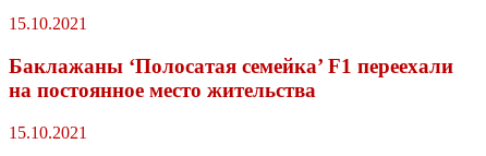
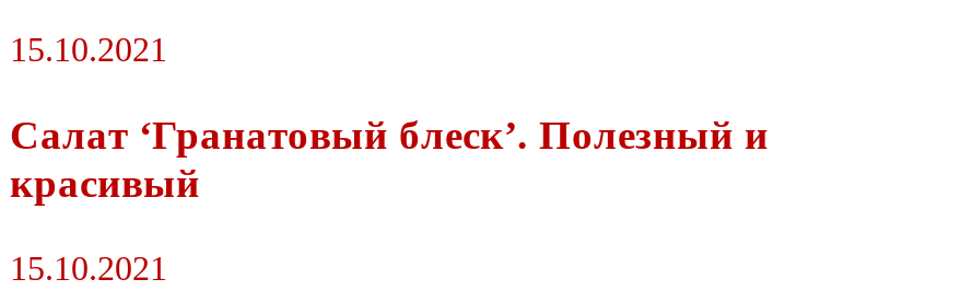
[9,54,453,101] Баклажаны ‘Полосатая семейка’ F1 переехали | на постоянное место жительства -> [10,111,769,205] Салат ‘Гранатовый блеск’. Полезный и | красивый

